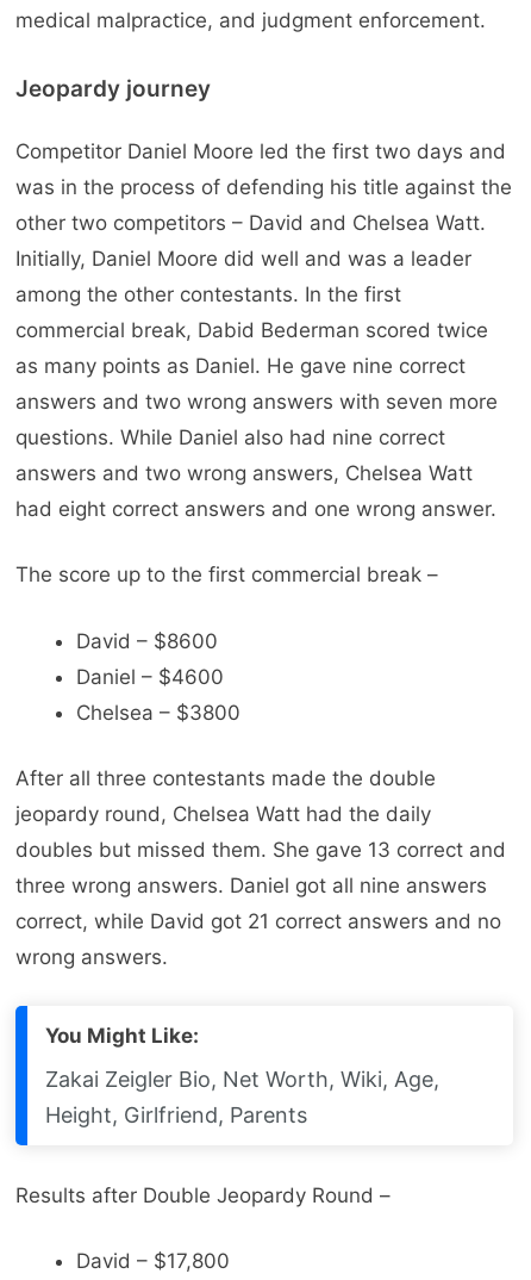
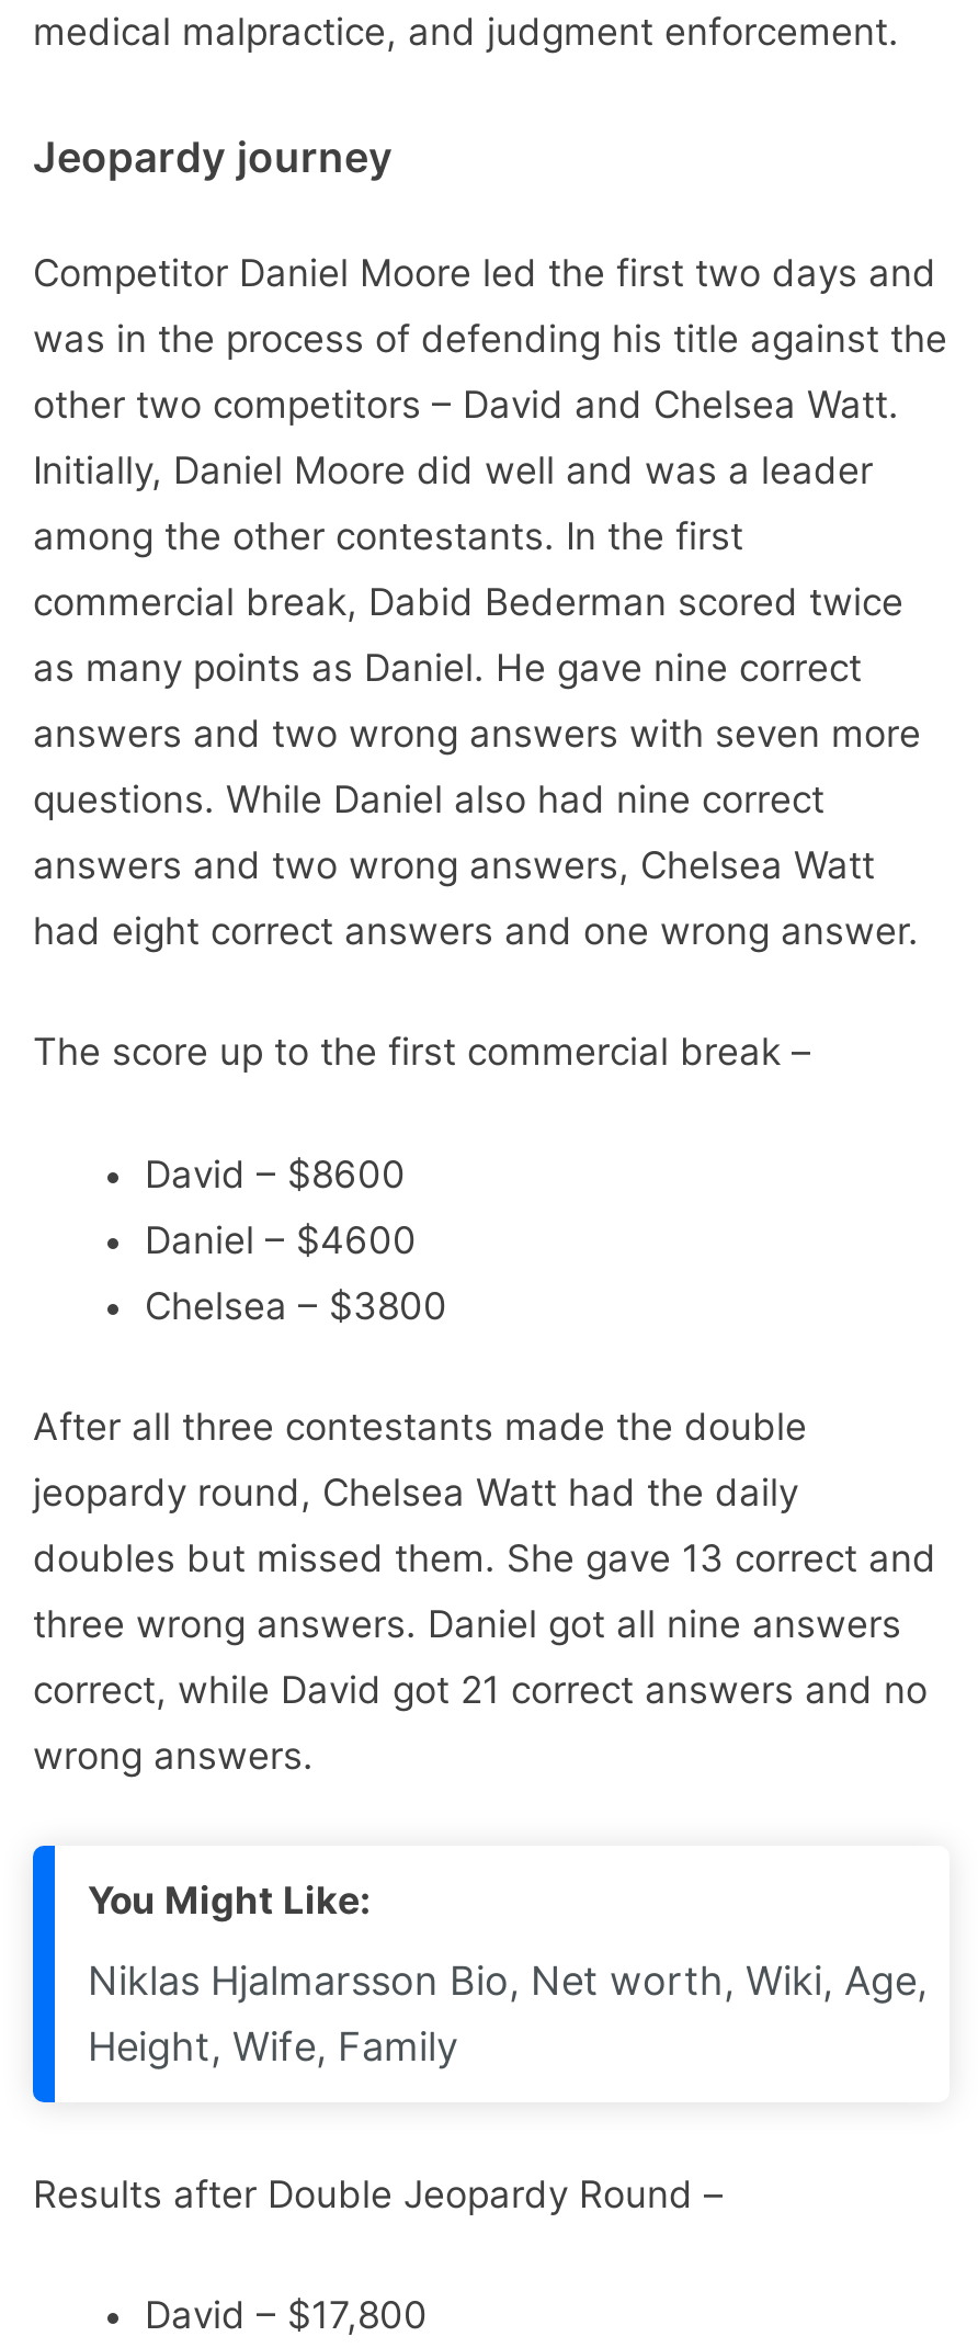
[45,1066,439,1091] Zakai Zeigler Bio, Net Worth, Wiki, Age, -> [88,1957,928,2003] Niklas Hjalmarsson Bio, Net worth, Wiki, Age,
[45,1102,307,1127] Height, Girlfriend, Parents -> [88,2023,458,2069] Height, Wife, Family

